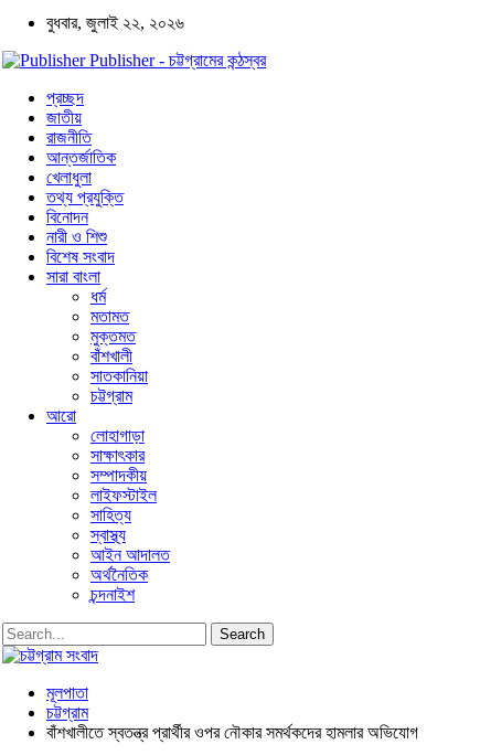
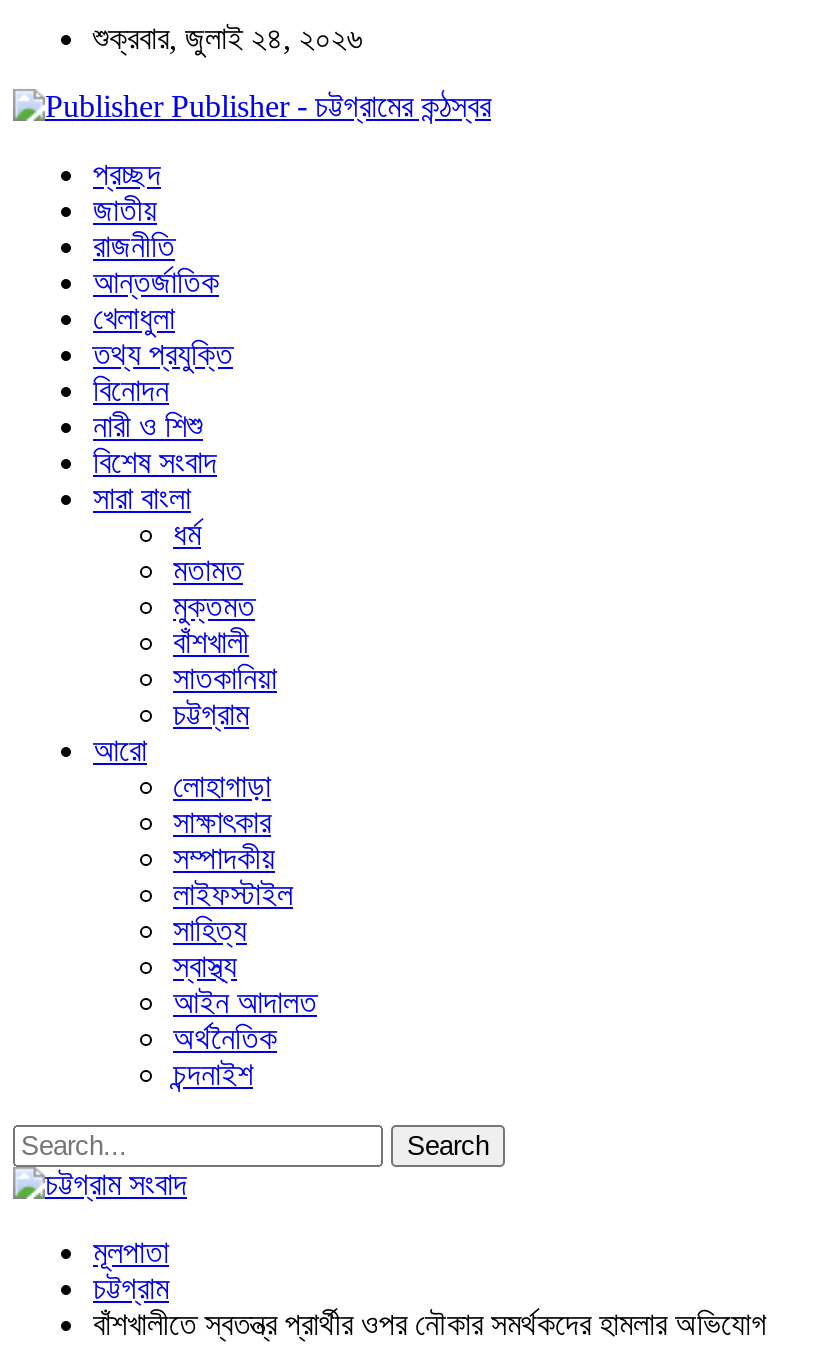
[46,13,184,32] বুধবার, জুলাই ২২, ২০২৬ -> [93,21,363,55] শুক্রবার, জুলাই ২৪, ২০২৬

